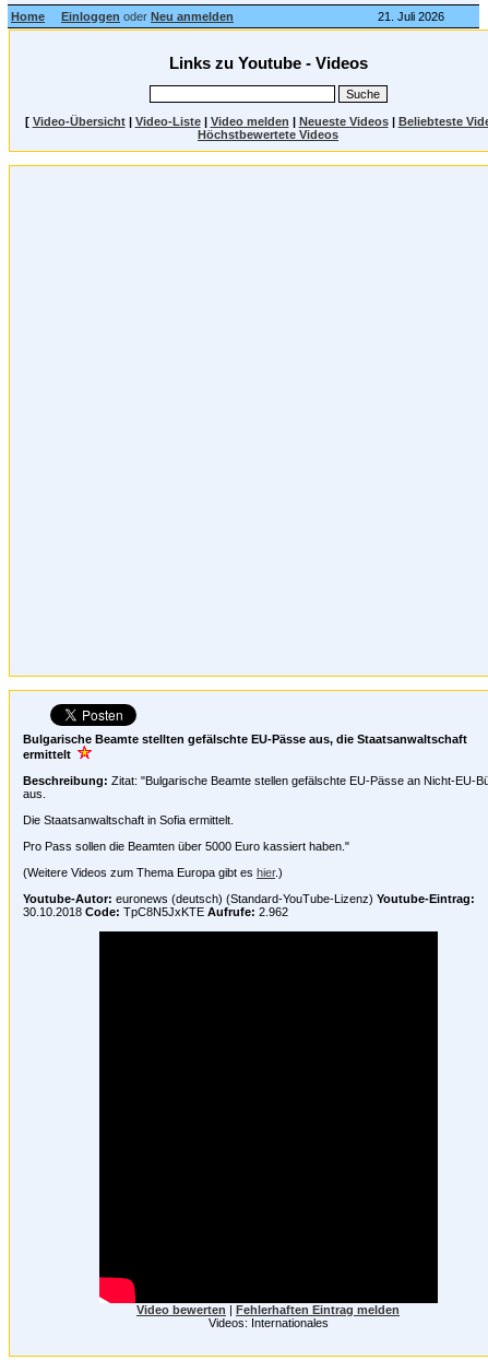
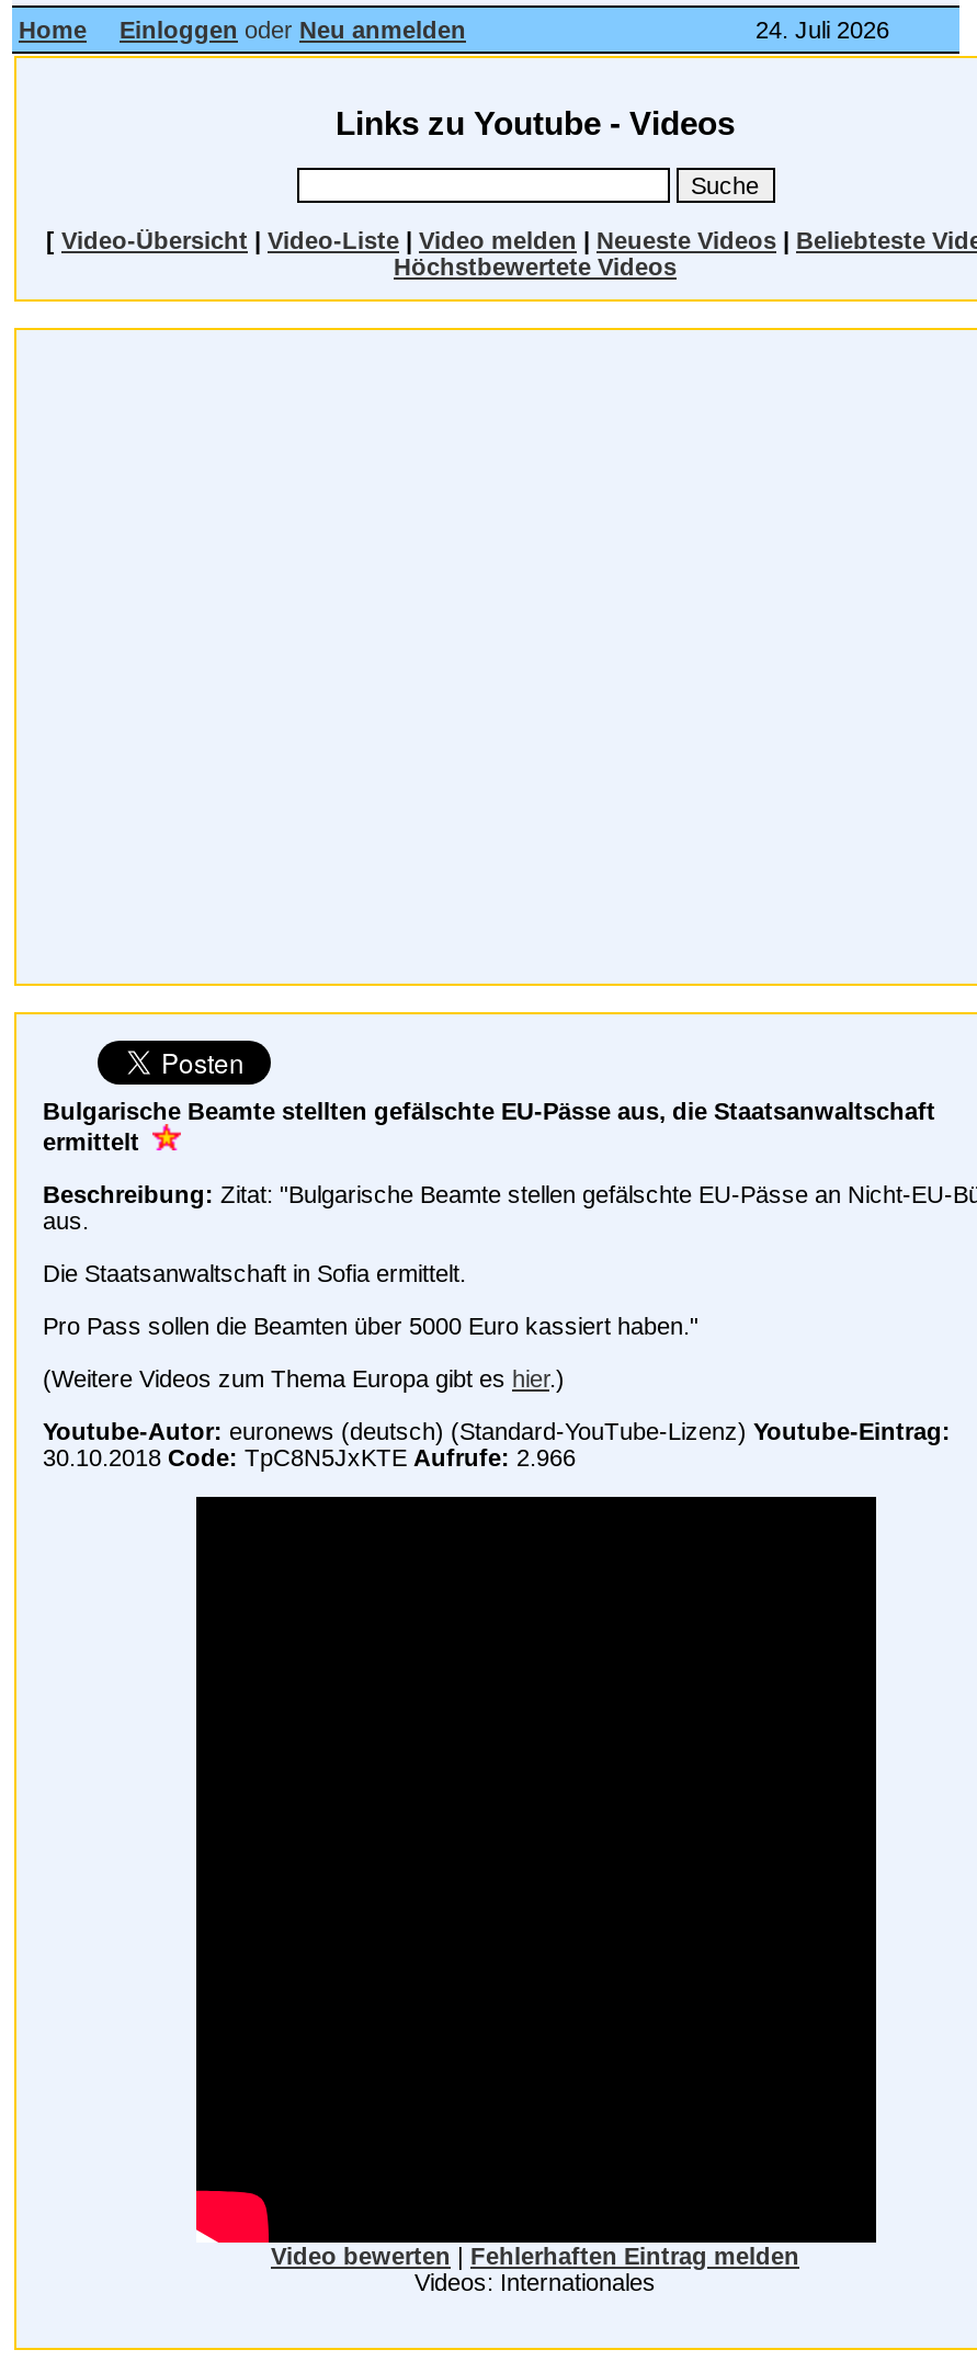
[378,10,444,23] 21. Juli 2026 -> [756,16,889,43] 24. Juli 2026
[23,905,288,918] 30.10.2018 Code: TpC8N5JxKTE Aufrufe: 2.962 -> [43,1444,576,1471] 30.10.2018 Code: TpC8N5JxKTE Aufrufe: 2.966

